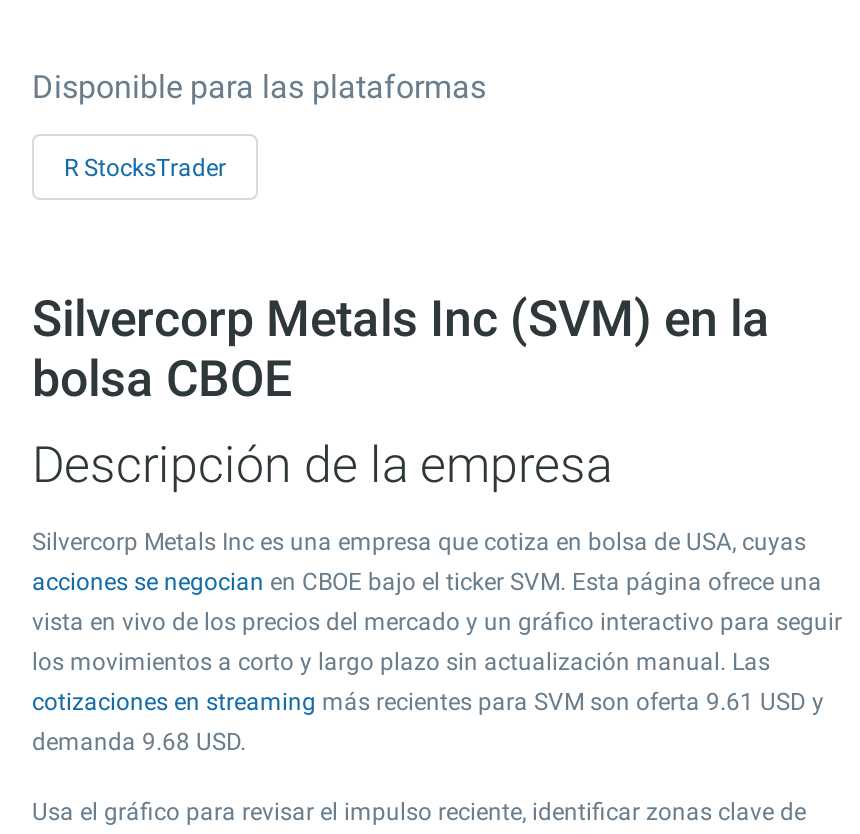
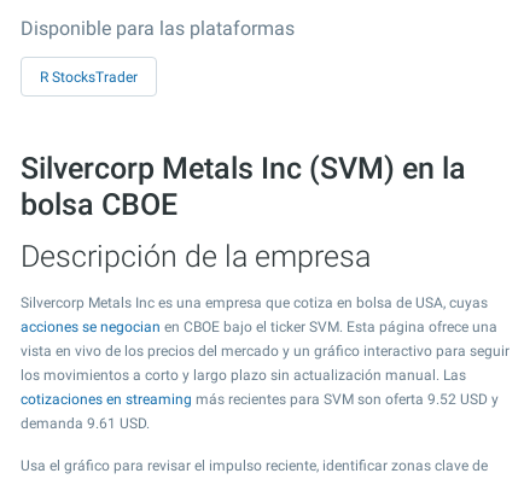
[32,688,824,716] cotizaciones en streaming más recientes para SVM son oferta 9.61 USD y -> [21,391,499,408] cotizaciones en streaming más recientes para SVM son oferta 9.52 USD y
[32,728,246,756] demanda 9.68 USD. -> [21,415,150,432] demanda 9.61 USD.

